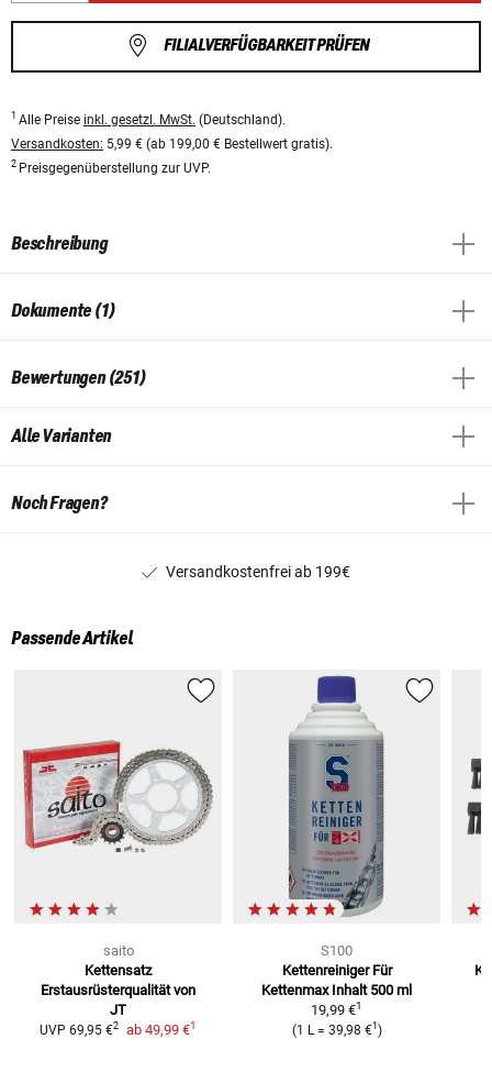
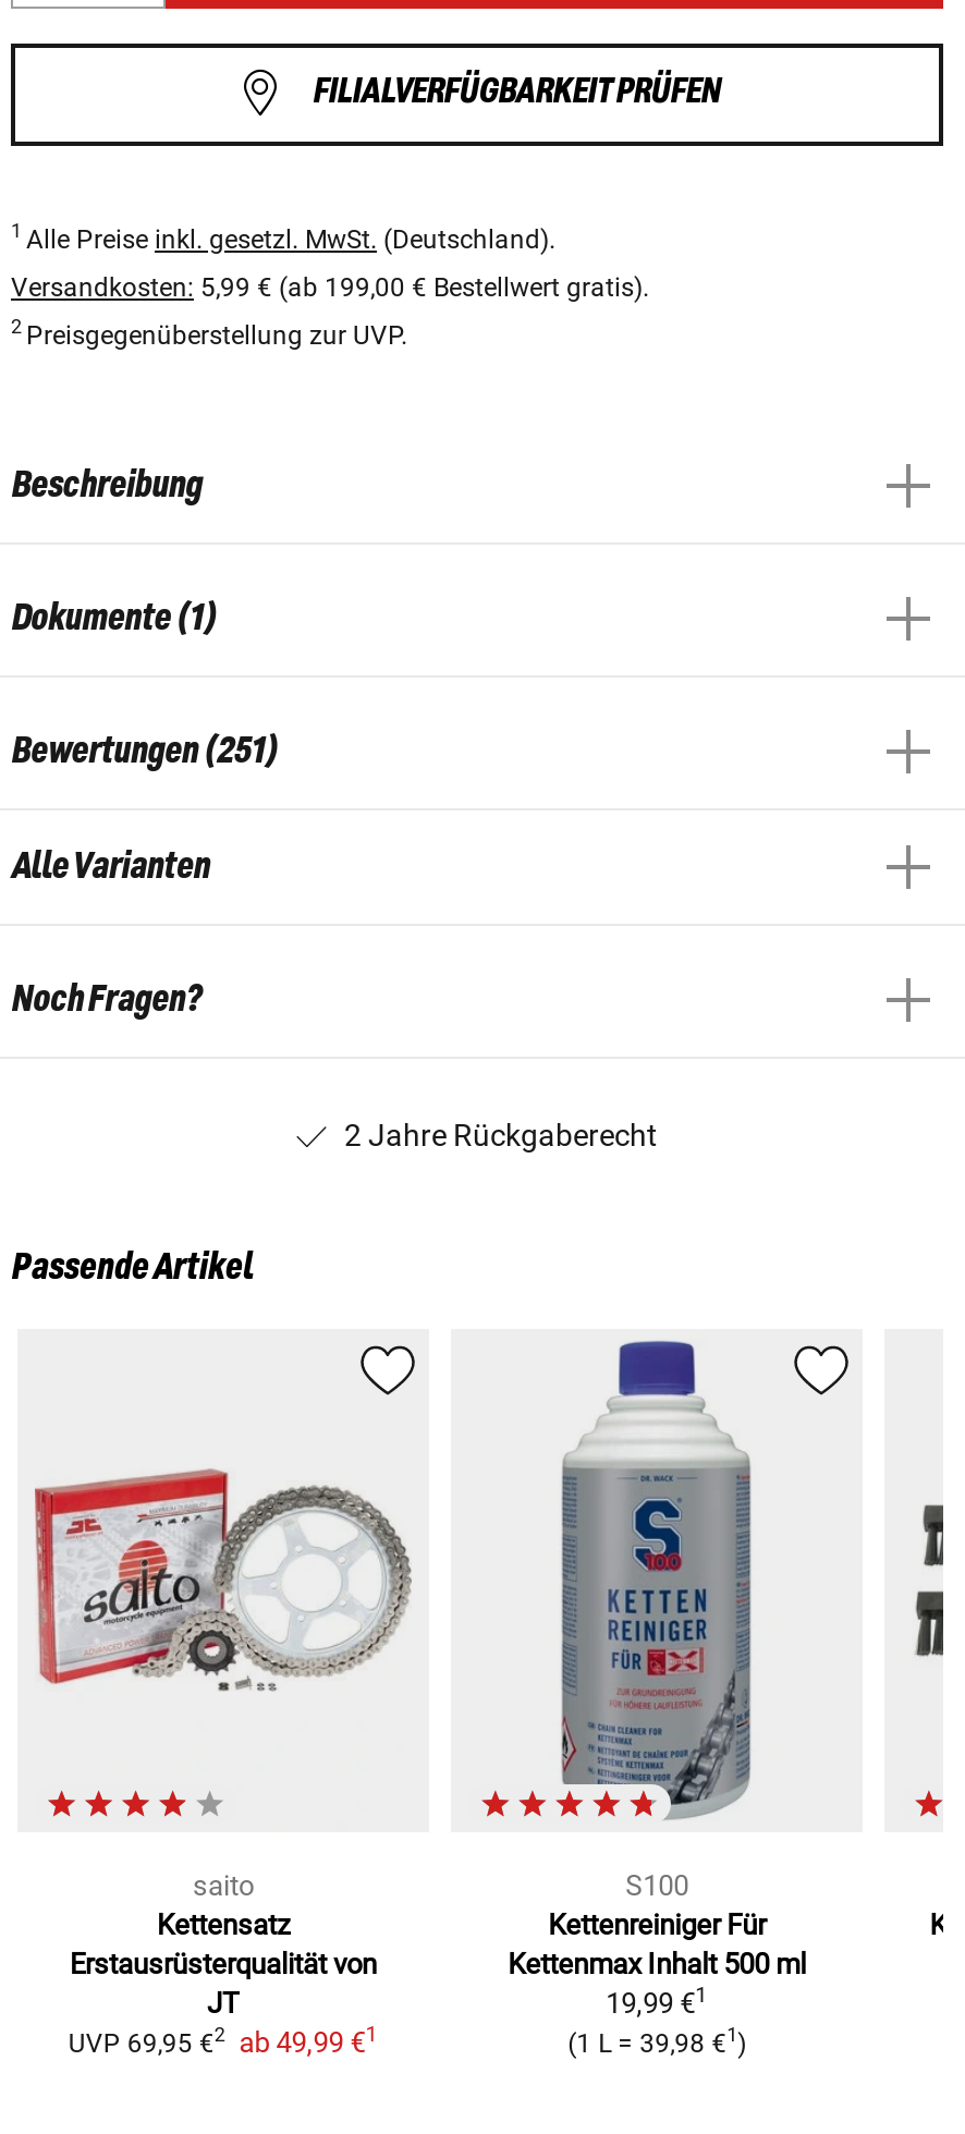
[166,563,350,580] Versandkostenfrei ab 199€ -> [344,1117,658,1152] 2 Jahre Rückgaberecht

